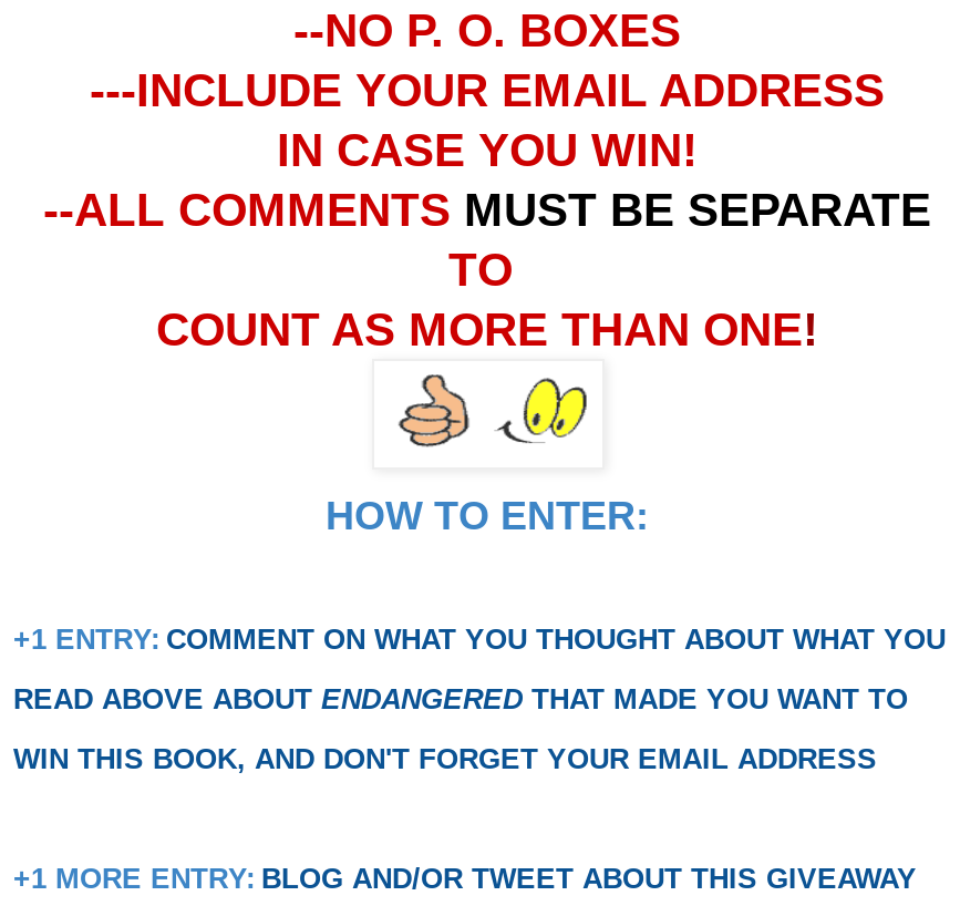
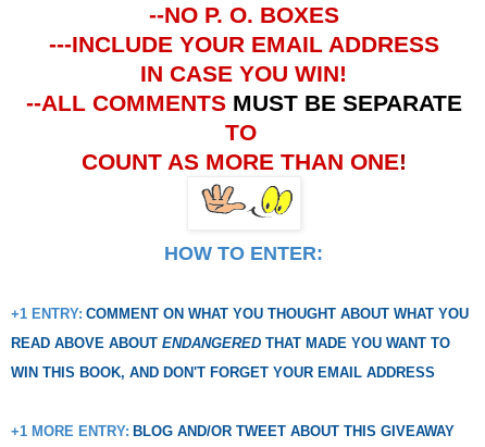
[396,379,492,450] [image] -> [200,185,247,220] [image]

